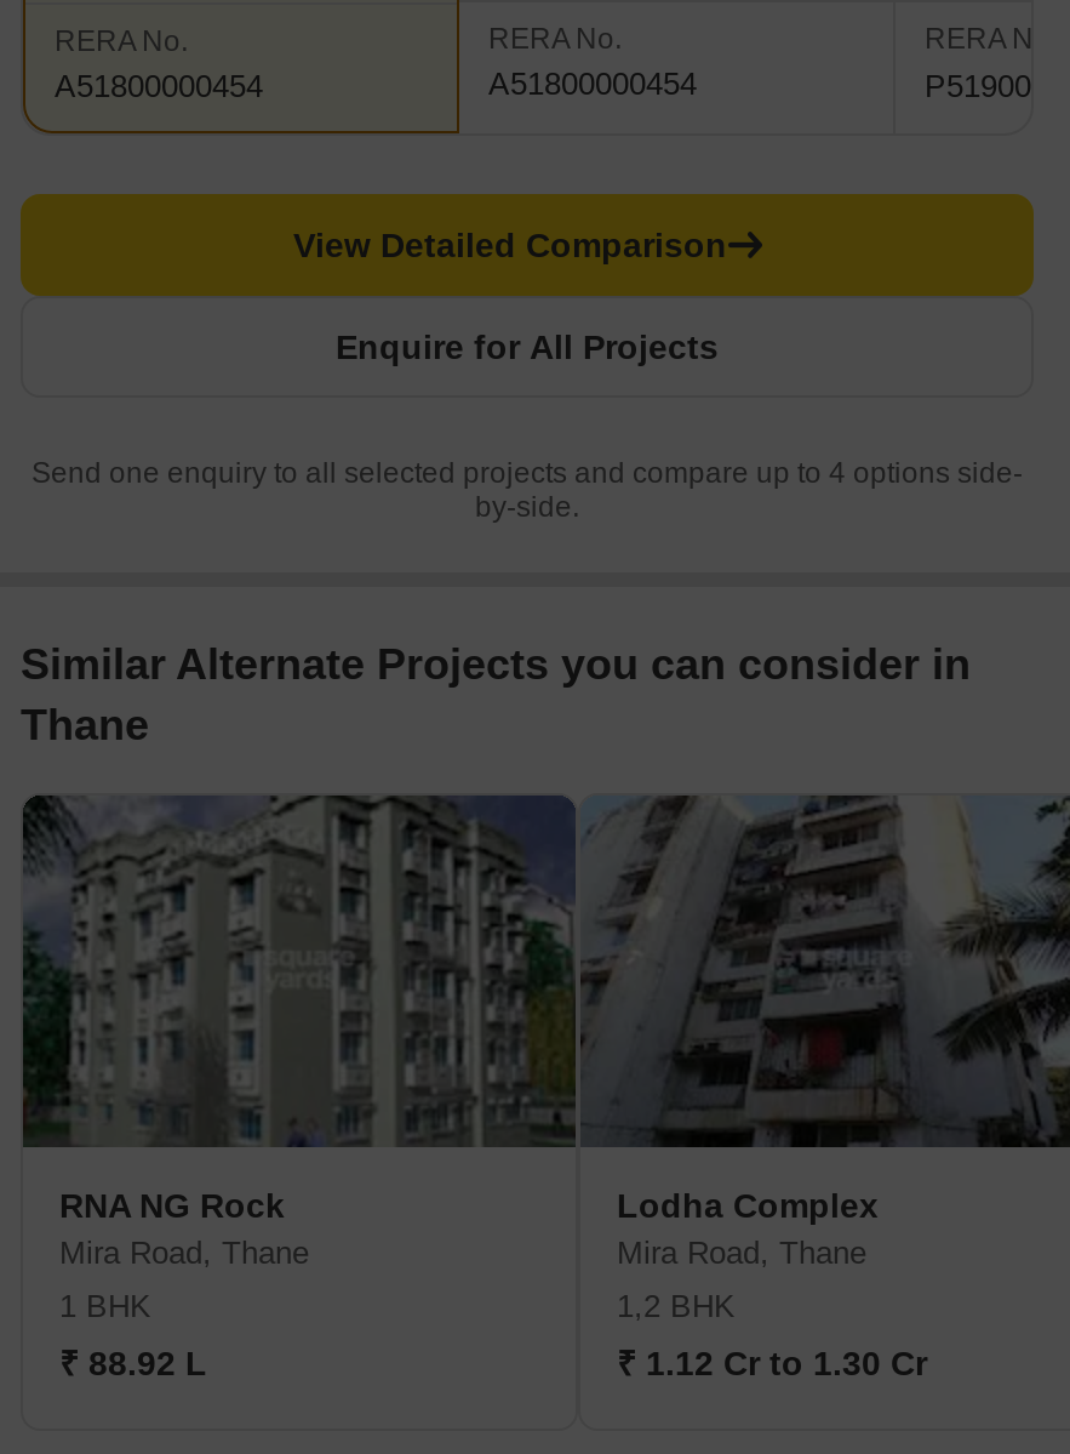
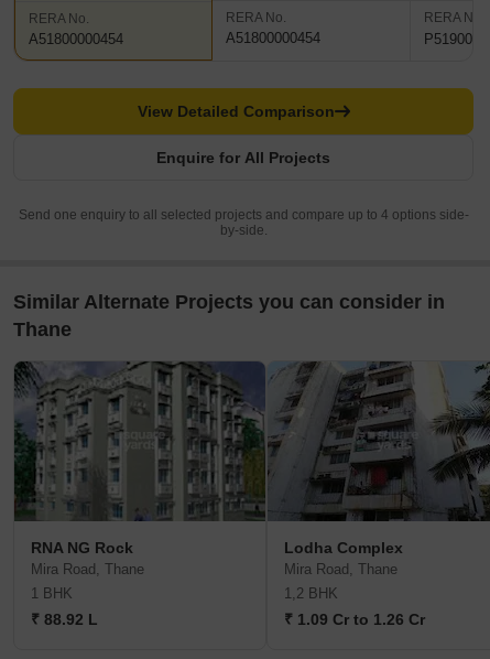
[617,1345,927,1383] ₹ 1.12 Cr to 1.30 Cr -> [284,611,425,629] ₹ 1.09 Cr to 1.26 Cr

